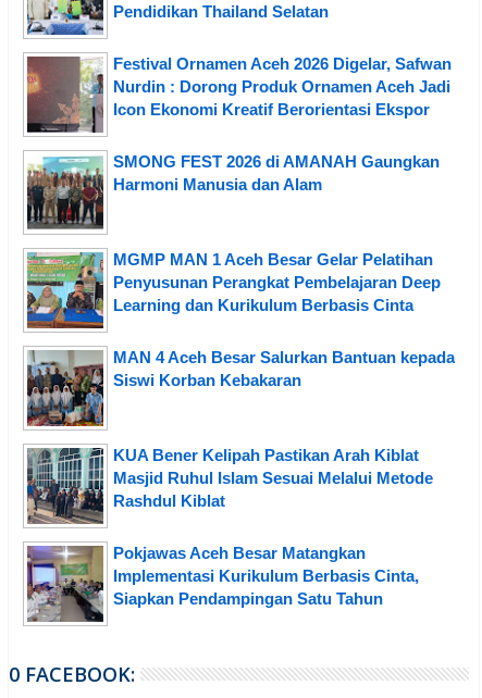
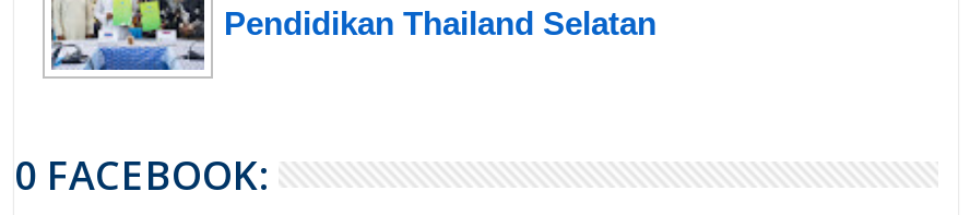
[26,54,452,194] [image] | Festival Ornamen Aceh 2026 Digelar, Safwan | Nurdin : Dorong Produk Ornamen Aceh Jadi | Icon Ekonomi Kreatif Berorientasi Ekspor | SMONG FEST 2026 di AMANAH Gaungkan | Harmoni Manusia dan Alam -> none
[27,155,455,389] [image] | MGMP MAN 1 Aceh Besar Gelar Pelatihan | Penyusunan Perangkat Pembelajaran Deep | Learning dan Kurikulum Berbasis Cinta | MAN 4 Aceh Besar Salurkan Bantuan kepada | Siswi Korban Kebakaran -> none
[26,251,104,329] [image] -> none
[27,349,433,608] [image] | KUA Bener Kelipah Pastikan Arah Kiblat | Masjid Ruhul Islam Sesuai Melalui Metode | Rashdul Kiblat | Pokjawas Aceh Besar Matangkan | Implementasi Kurikulum Berbasis Cinta, | Siapkan Pendampingan Satu Tahun -> none
[26,447,104,525] [image] -> none
[26,545,104,623] [image] -> none

